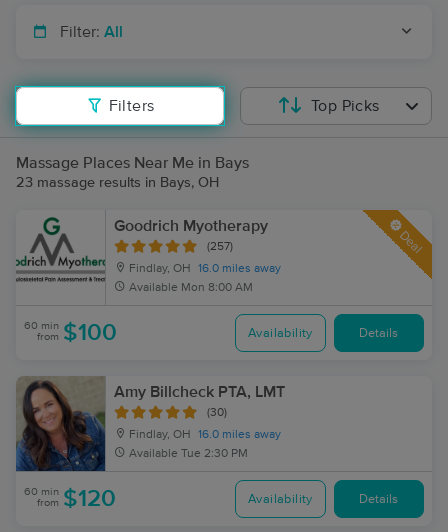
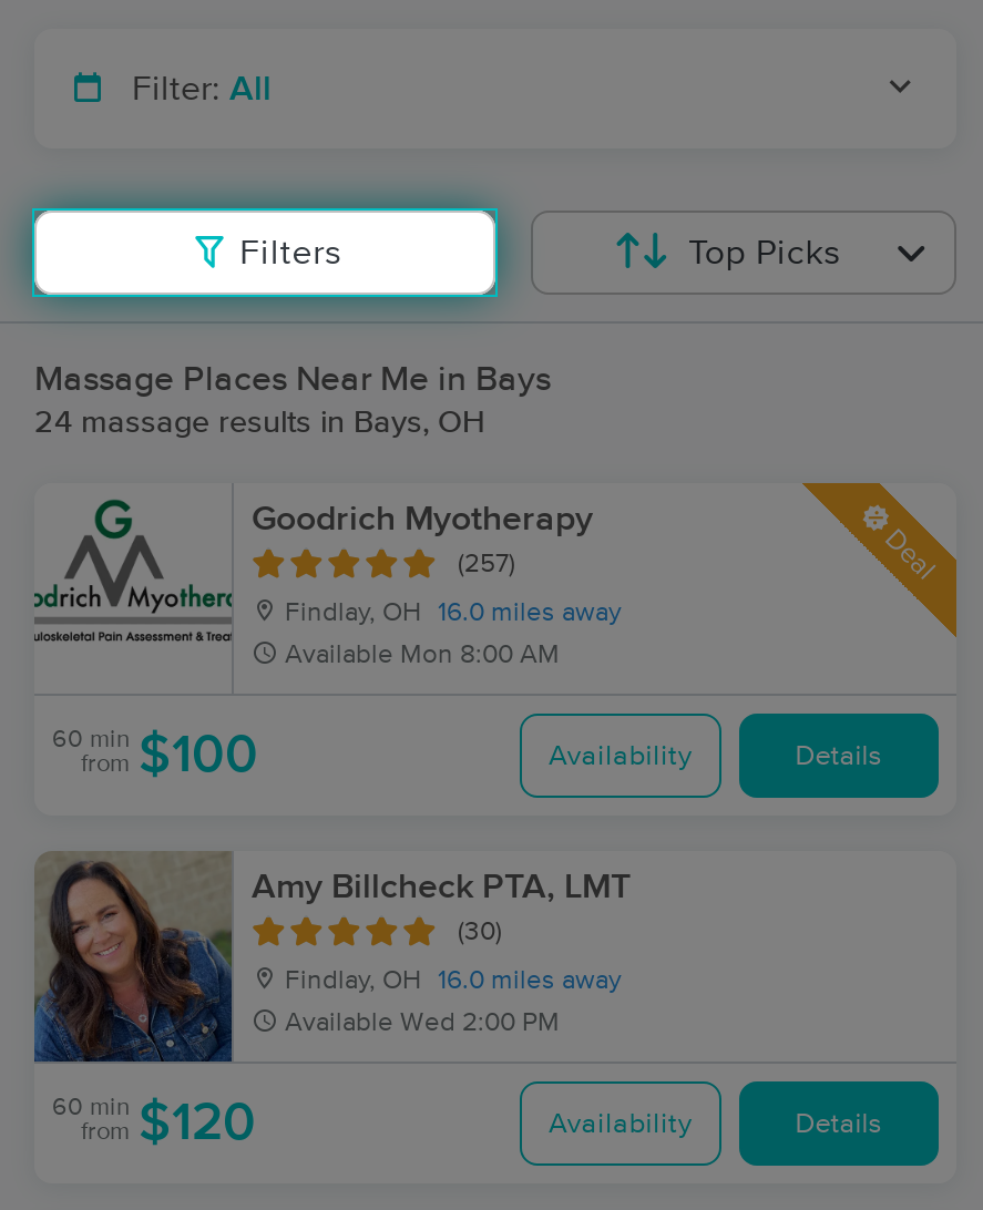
[16,176,219,190] 23 massage results in Bays, OH -> [34,408,484,439] 24 massage results in Bays, OH
[129,448,248,460] Available Tue 2:30 PM -> [285,1011,560,1037] Available Wed 2:00 PM

